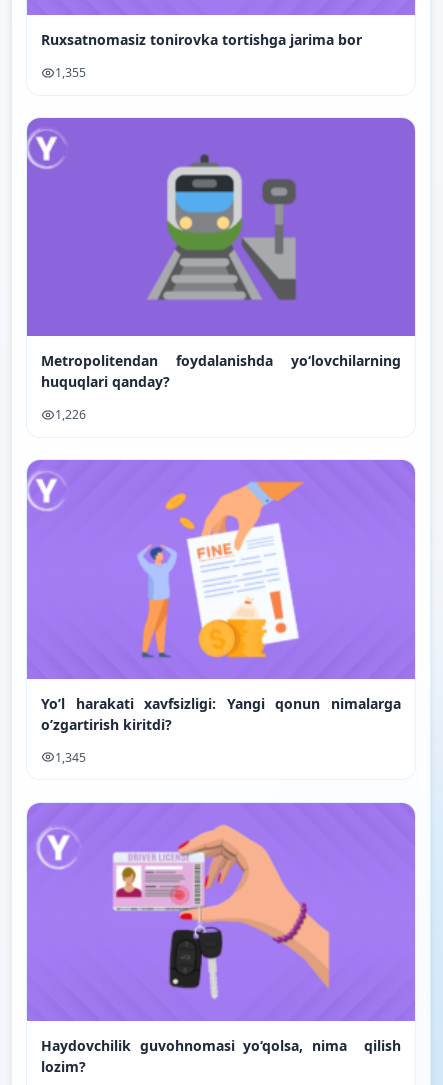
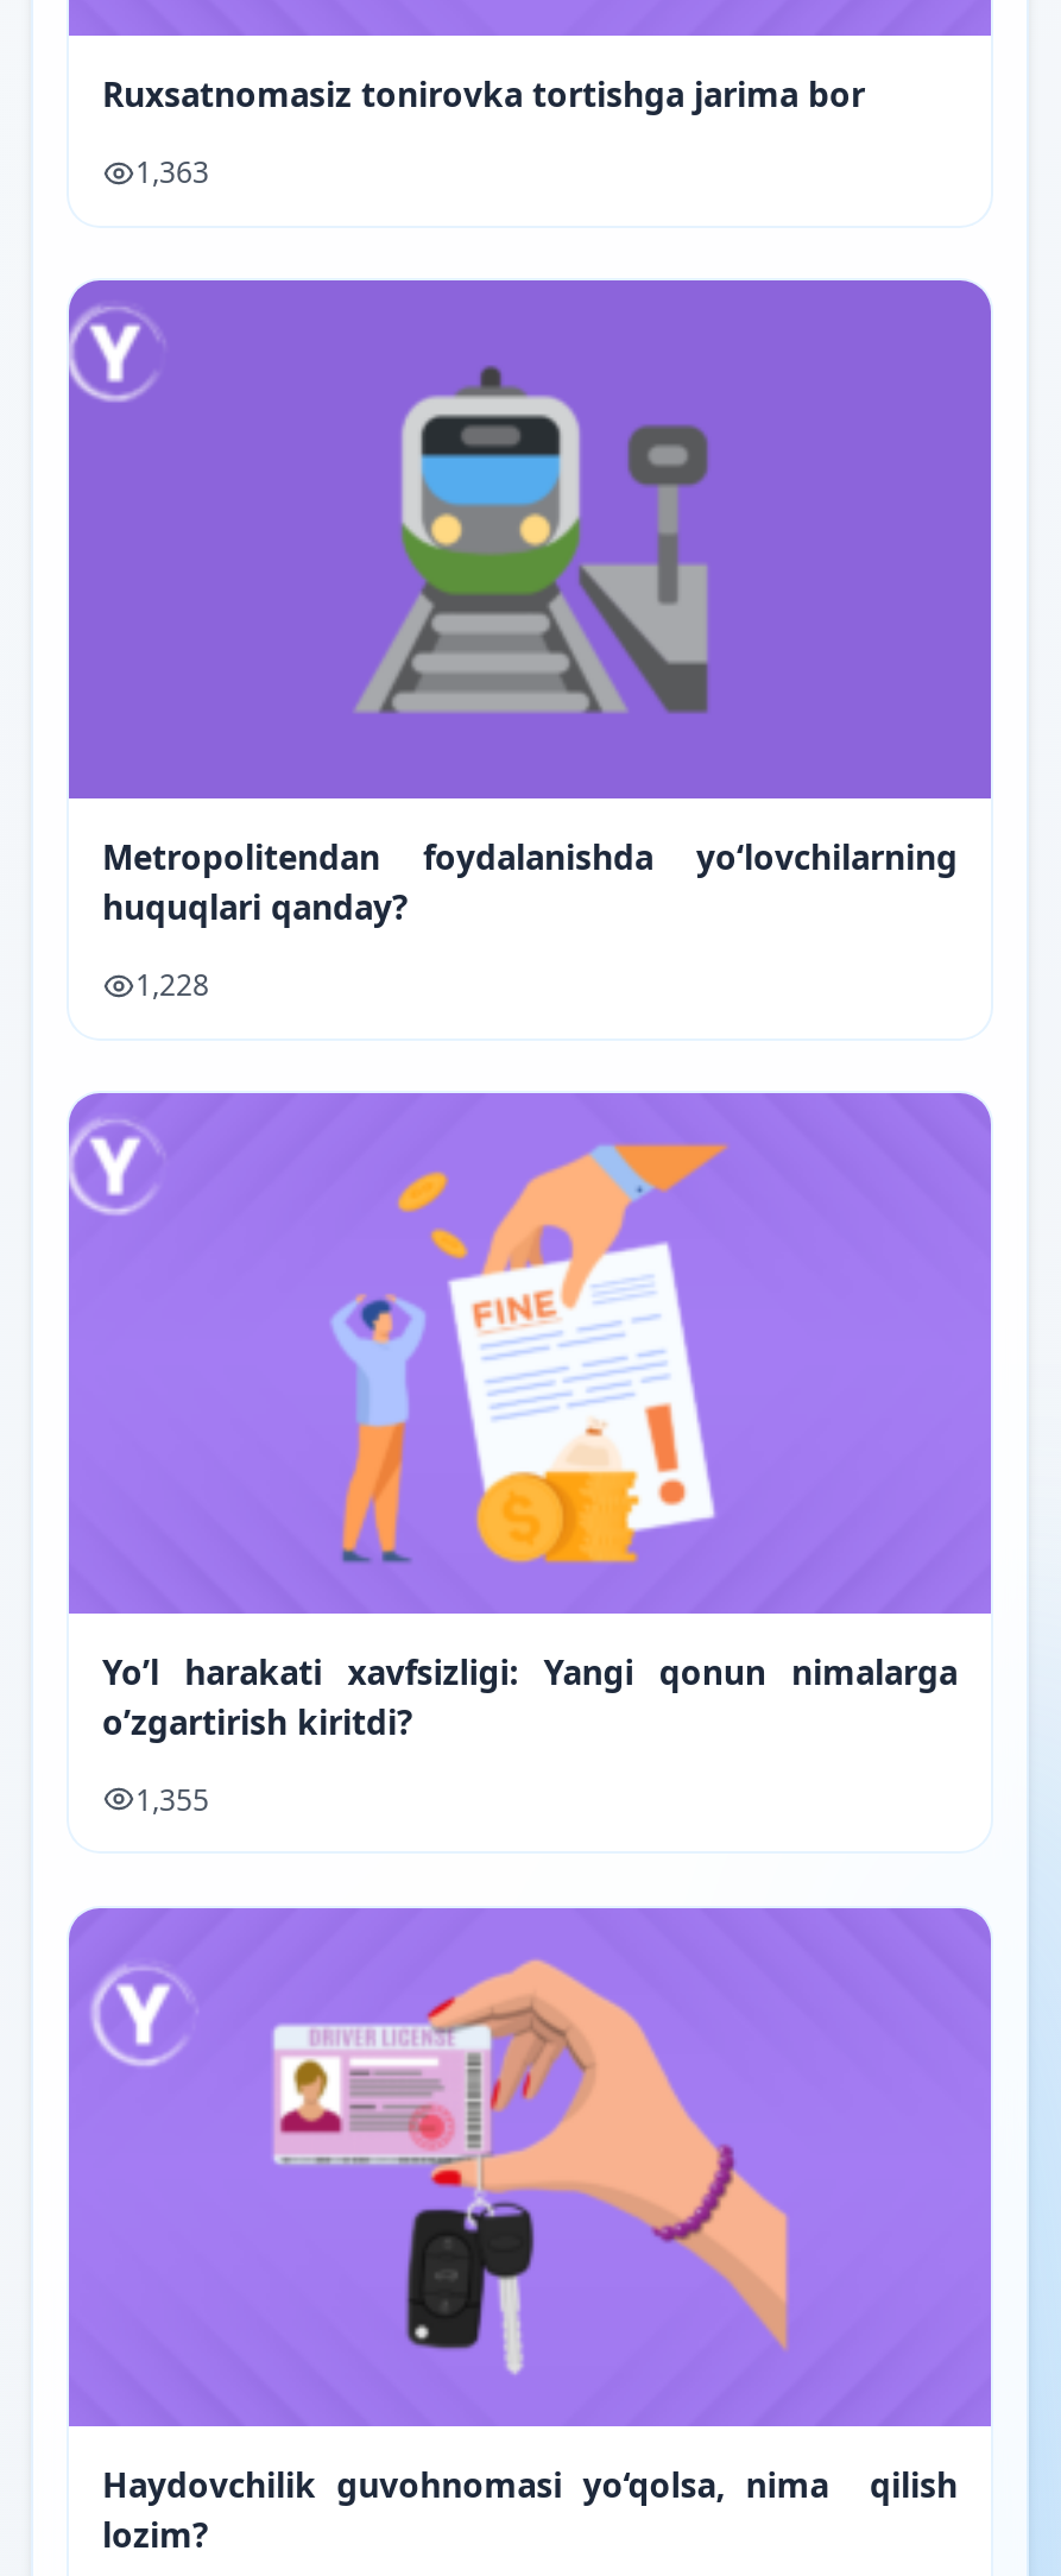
[55,64,86,81] 1,355 -> [135,152,209,192] 1,363
[55,406,86,423] 1,226 -> [135,965,209,1006] 1,228
[55,748,86,765] 1,345 -> [135,1779,209,1819] 1,355

